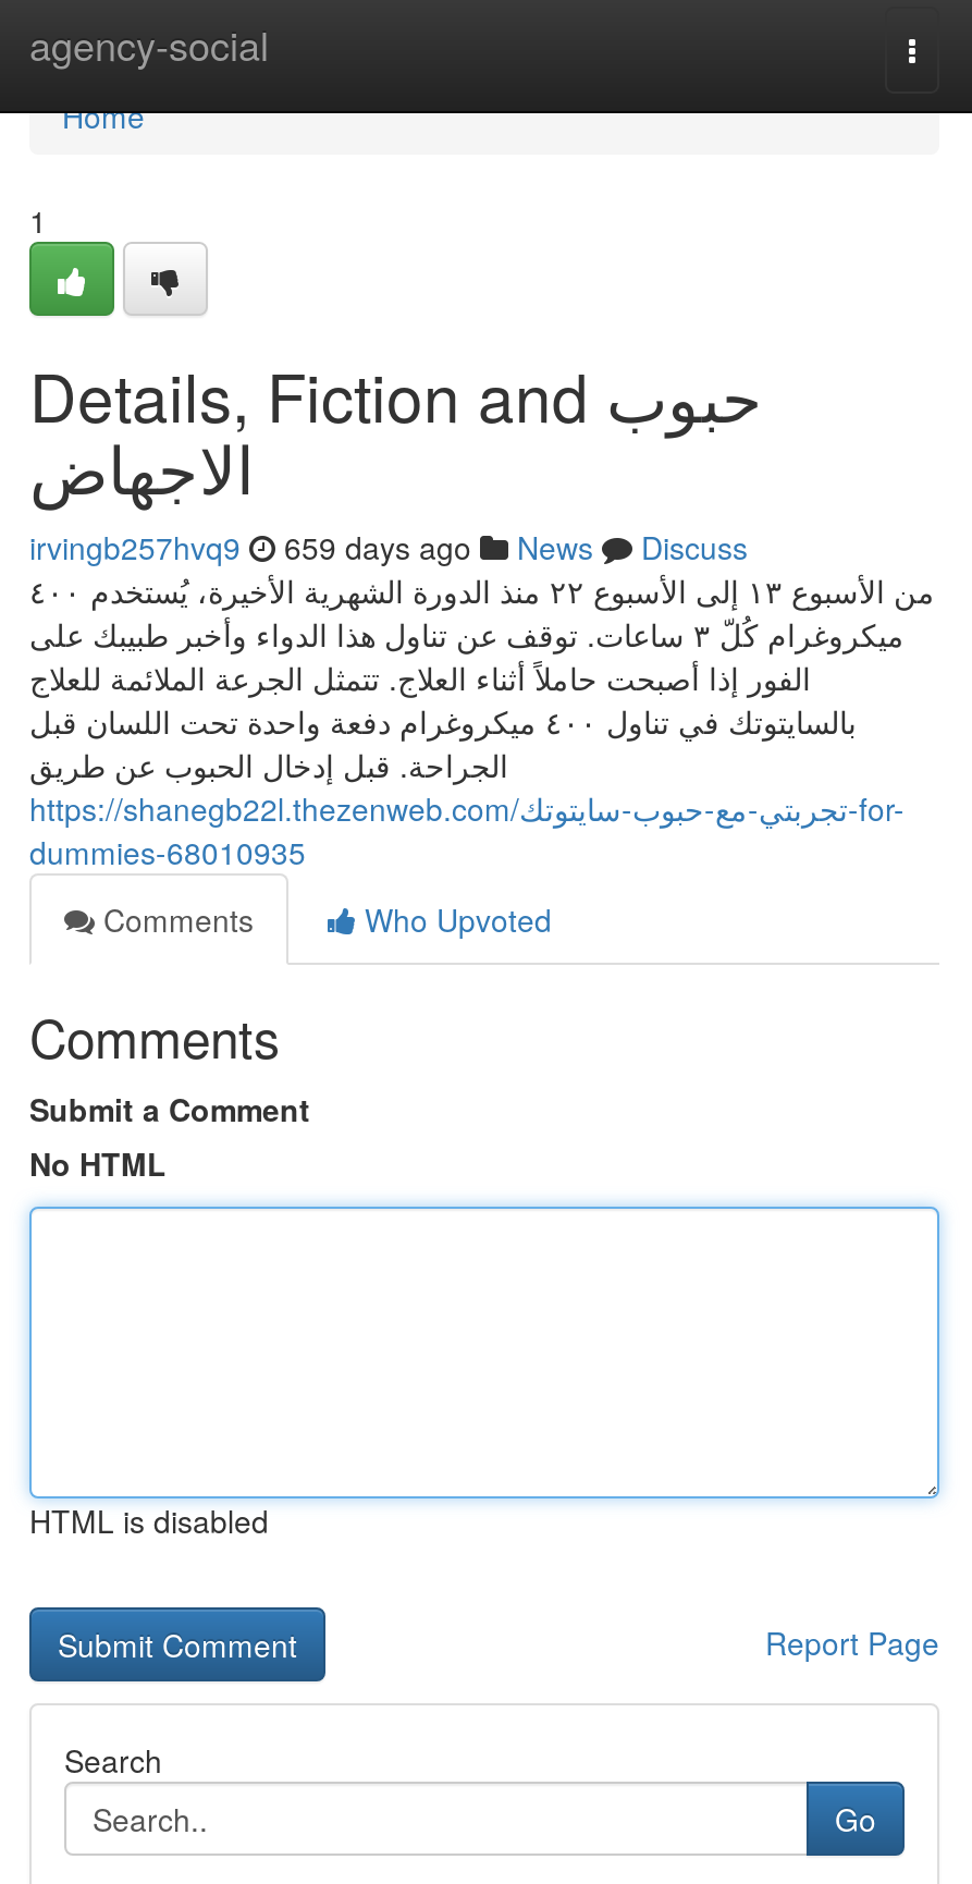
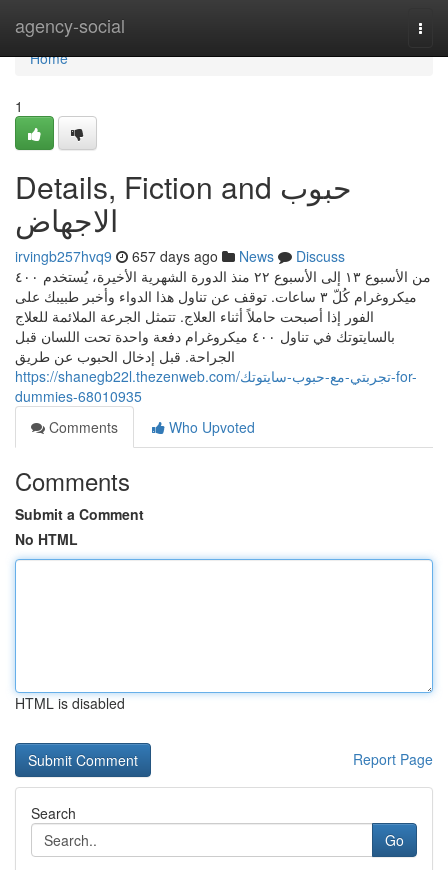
[29,525,748,568] irvingb257hvq9 659 days ago News Discuss -> [15,246,345,266] irvingb257hvq9 657 days ago News Discuss

